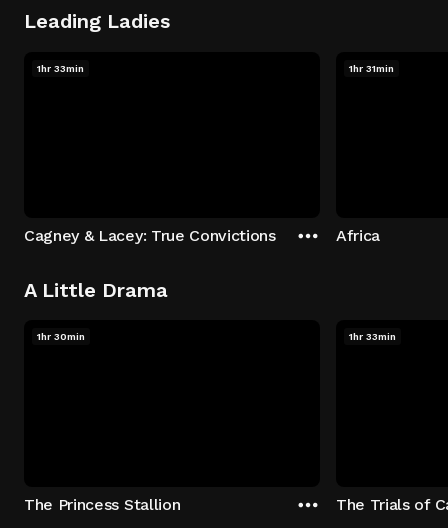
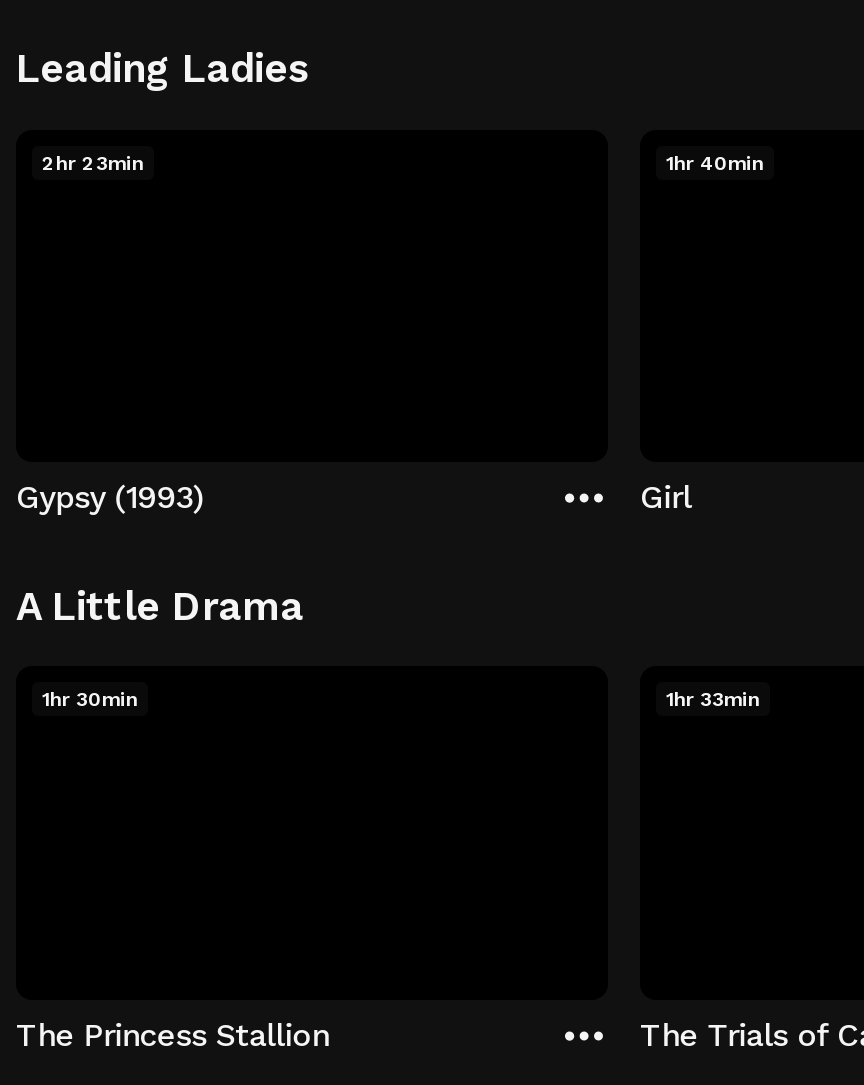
[37,62,84,73] 1hr 33min -> [42,151,144,173] 2hr 23min
[349,62,394,73] 1hr 31min -> [666,151,764,173] 1hr 40min
[24,226,276,245] Cagney & Lacey: True Convictions -> [16,478,204,516] Gypsy (1993)
[336,226,380,245] Africa -> [640,478,691,516] Girl

